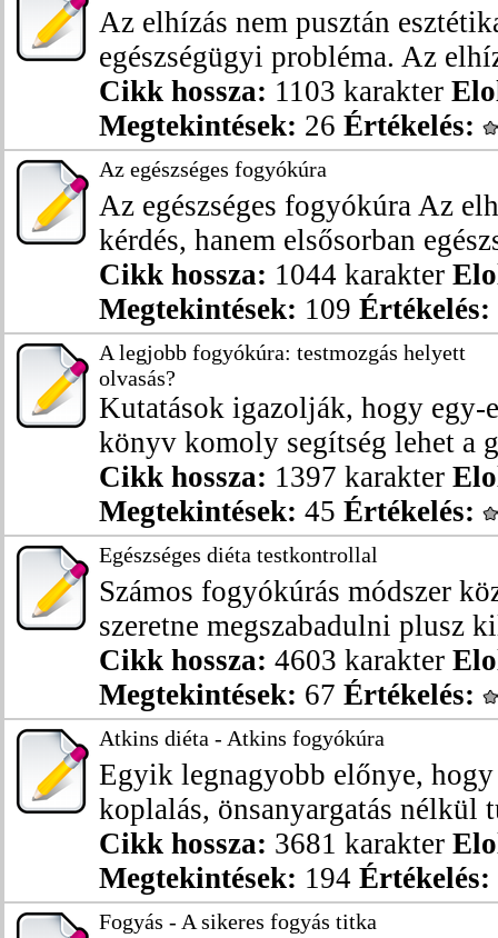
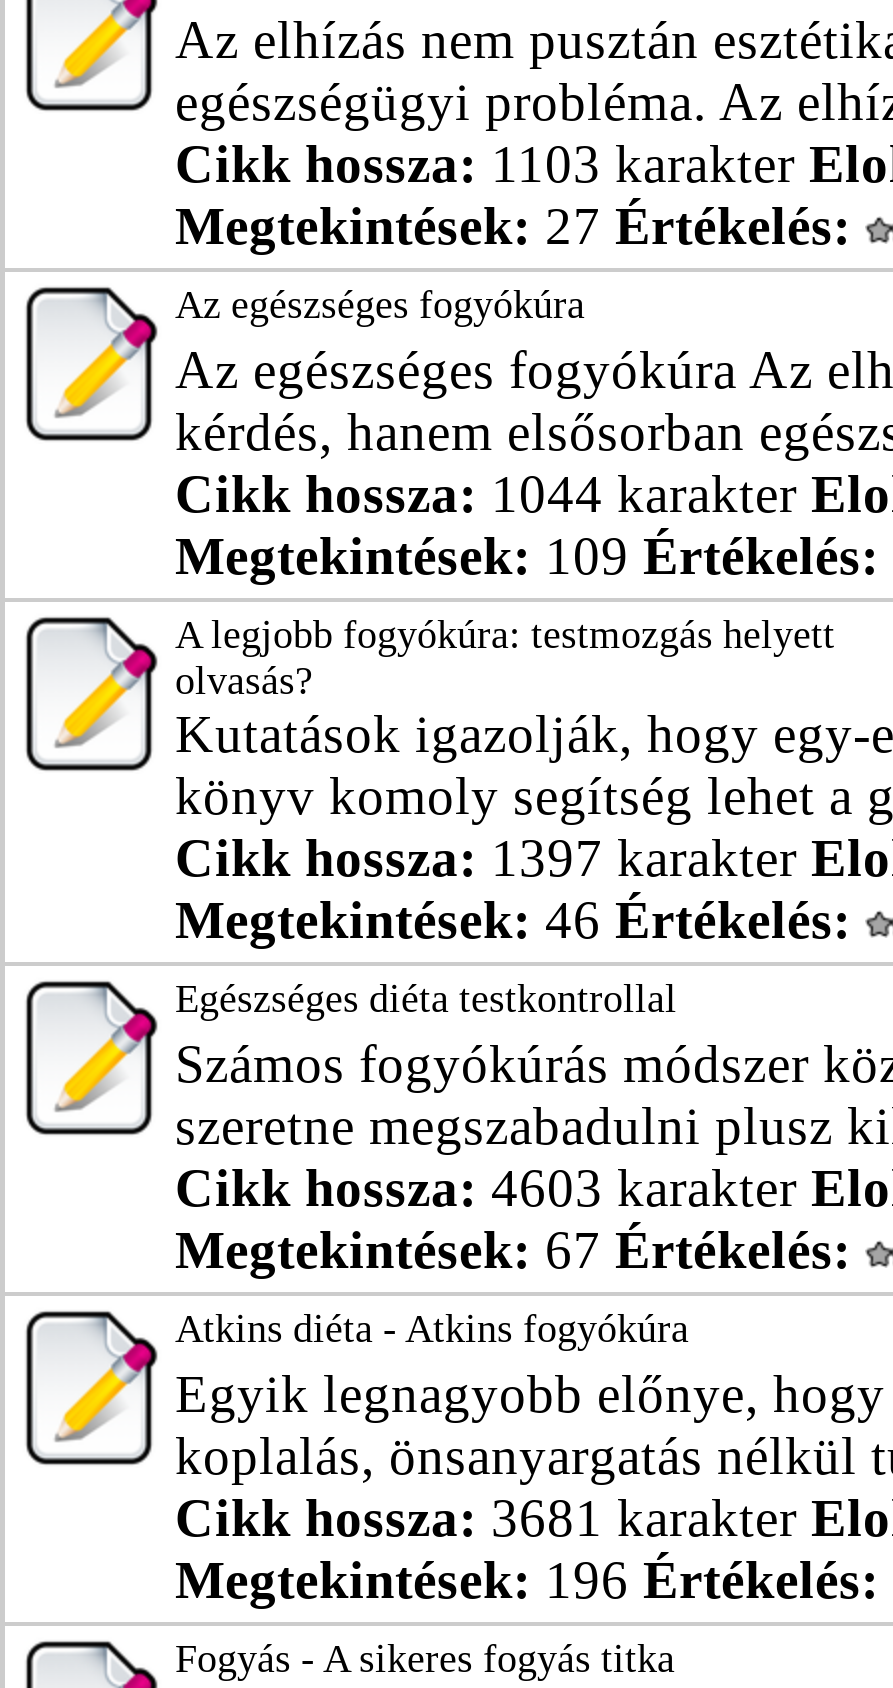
[99,109,475,142] Megtekintések: 26 Értékelés: -> [175,196,851,256] Megtekintések: 27 Értékelés:
[99,495,475,528] Megtekintések: 45 Értékelés: -> [175,890,851,950] Megtekintések: 46 Értékelés:
[99,861,490,895] Megtekintések: 194 Értékelés: -> [175,1550,879,1610] Megtekintések: 196 Értékelés:

